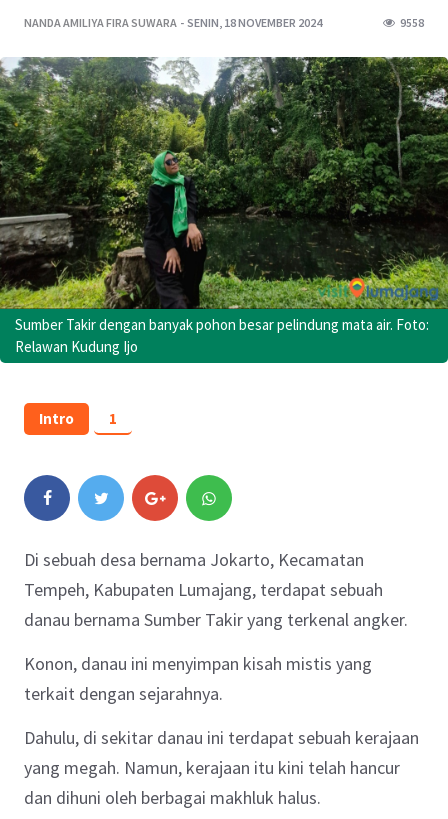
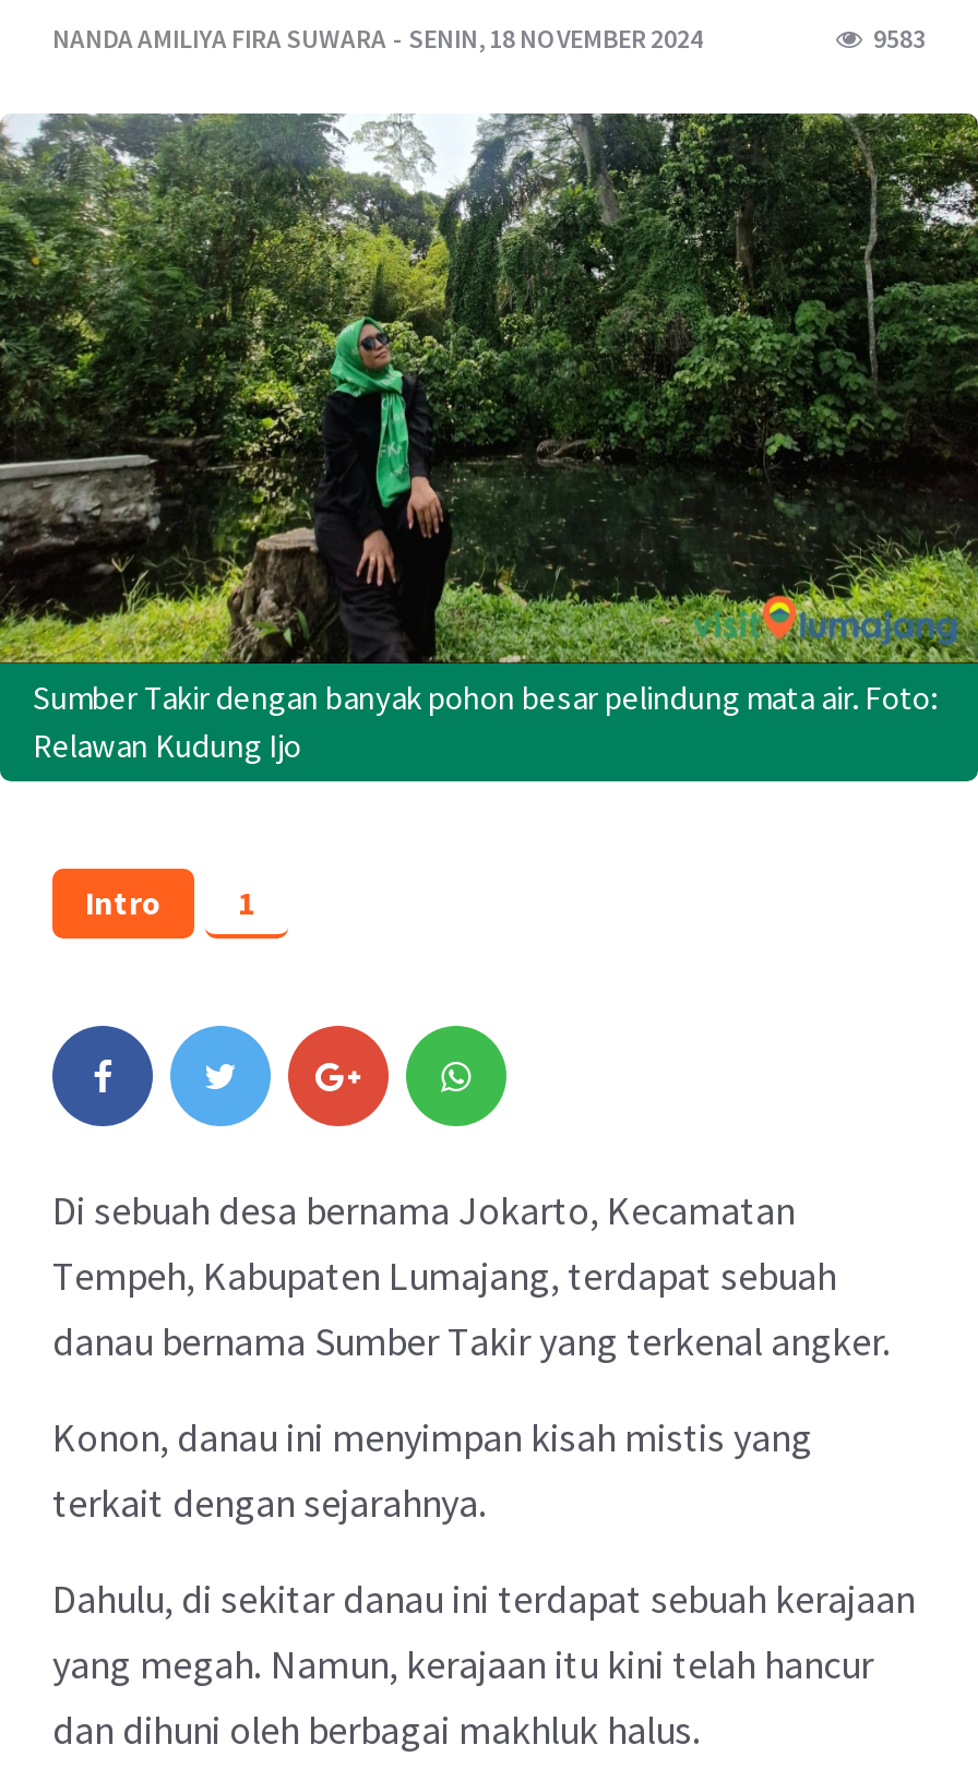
[400,15,424,30] 9558 -> [873,22,926,55] 9583

